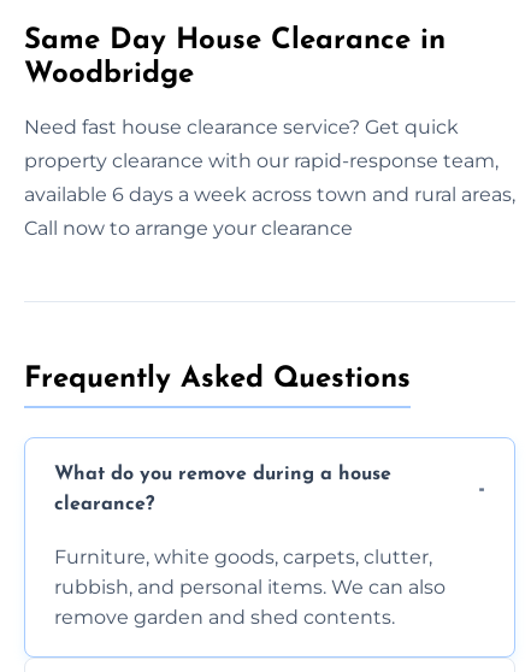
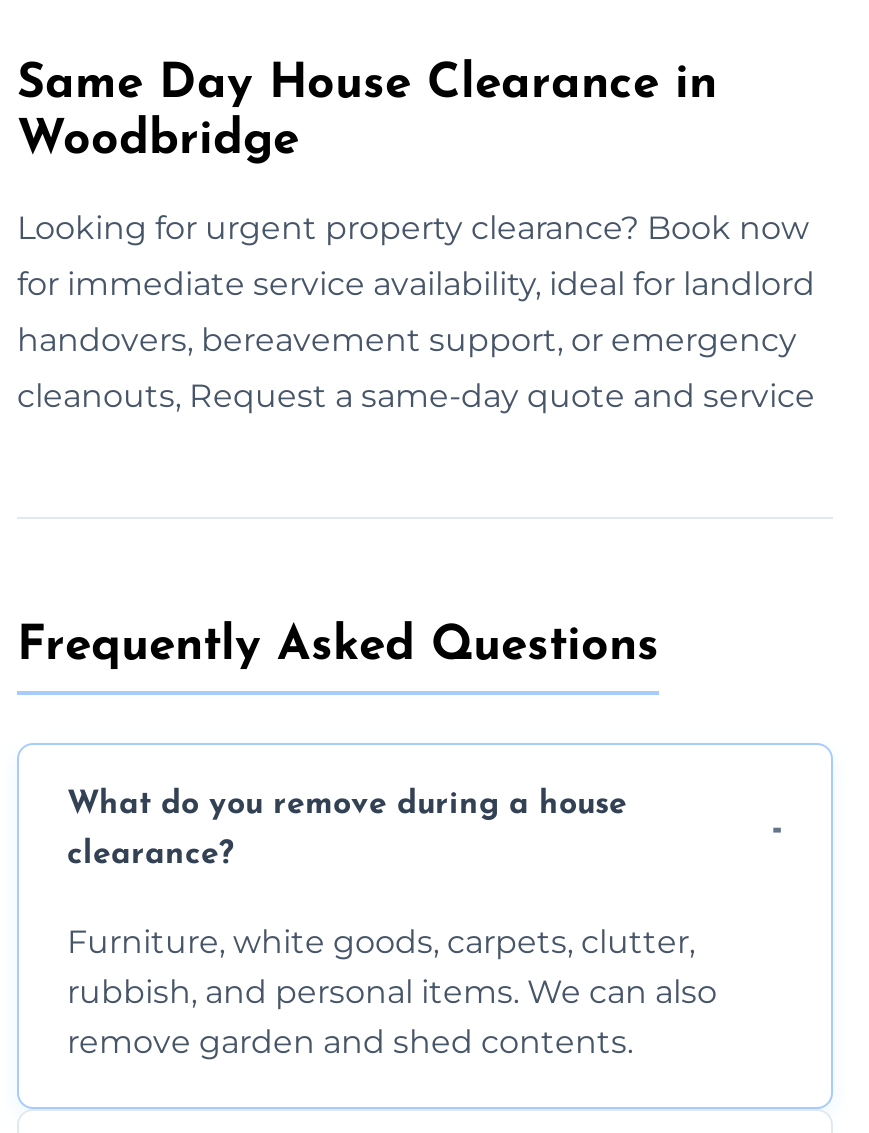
[24,115,459,138] Need fast house clearance service? Get quick -> [17,208,809,246] Looking for urgent property clearance? Book now
[24,149,498,172] property clearance with our rapid-response team, -> [17,264,815,302] for immediate service availability, ideal for landlord
[24,183,515,206] available 6 days a week across town and rural areas, -> [17,320,797,358] handovers, bereavement support, or emergency
[24,216,353,239] Call now to arrange your clearance -> [17,376,815,414] cleanouts, Request a same-day quote and service

